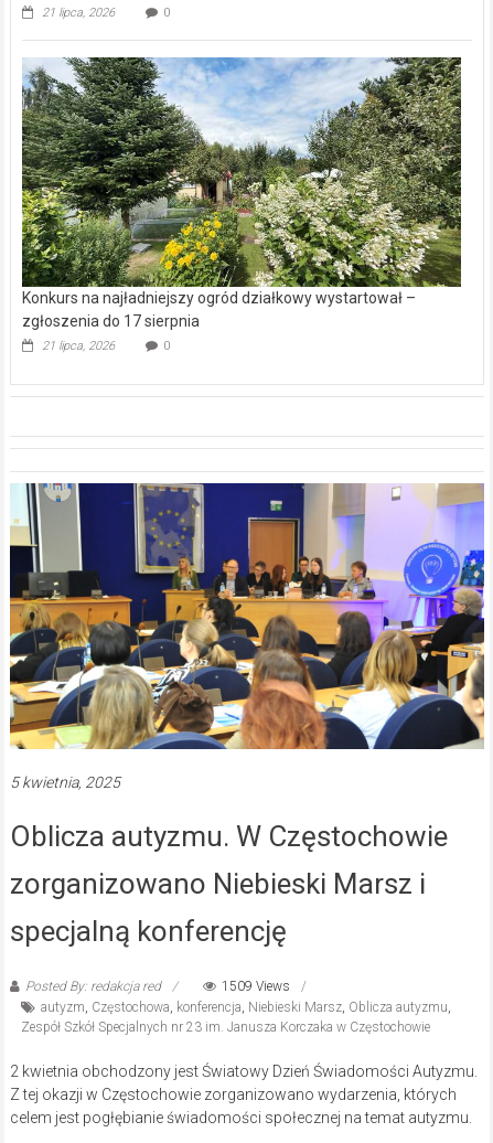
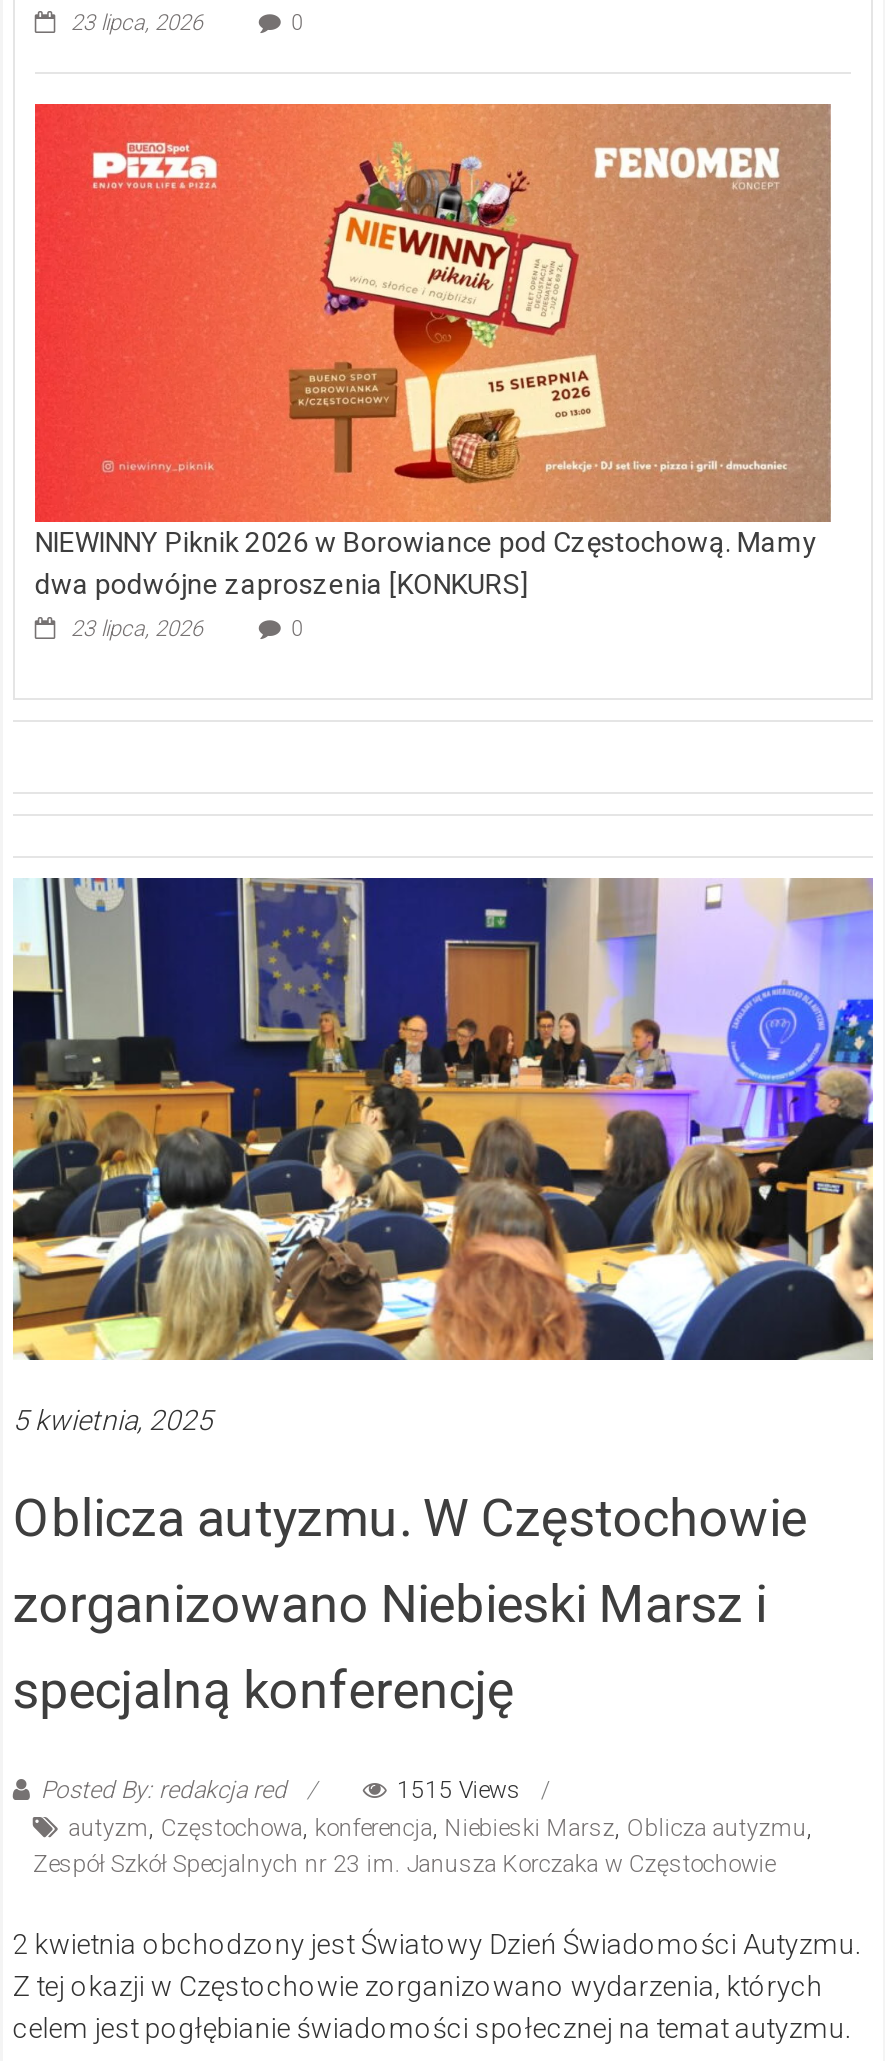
[42,5,115,19] 21 lipca, 2026 -> [71,9,203,35] 23 lipca, 2026
[21,56,462,330] [image] | Konkurs na najładniejszy ogród działkowy wystartował – | zgłoszenia do 17 sierpnia -> [33,102,833,600] [image] | NIEWINNY Piknik 2026 w Borowiance pod Częstochową. Mamy | dwa podwójne zaproszenia [KONKURS]
[42,339,115,353] 21 lipca, 2026 -> [71,616,203,642] 23 lipca, 2026
[222,979,290,994] 1509 Views -> [397,1775,521,1803] 1515 Views

